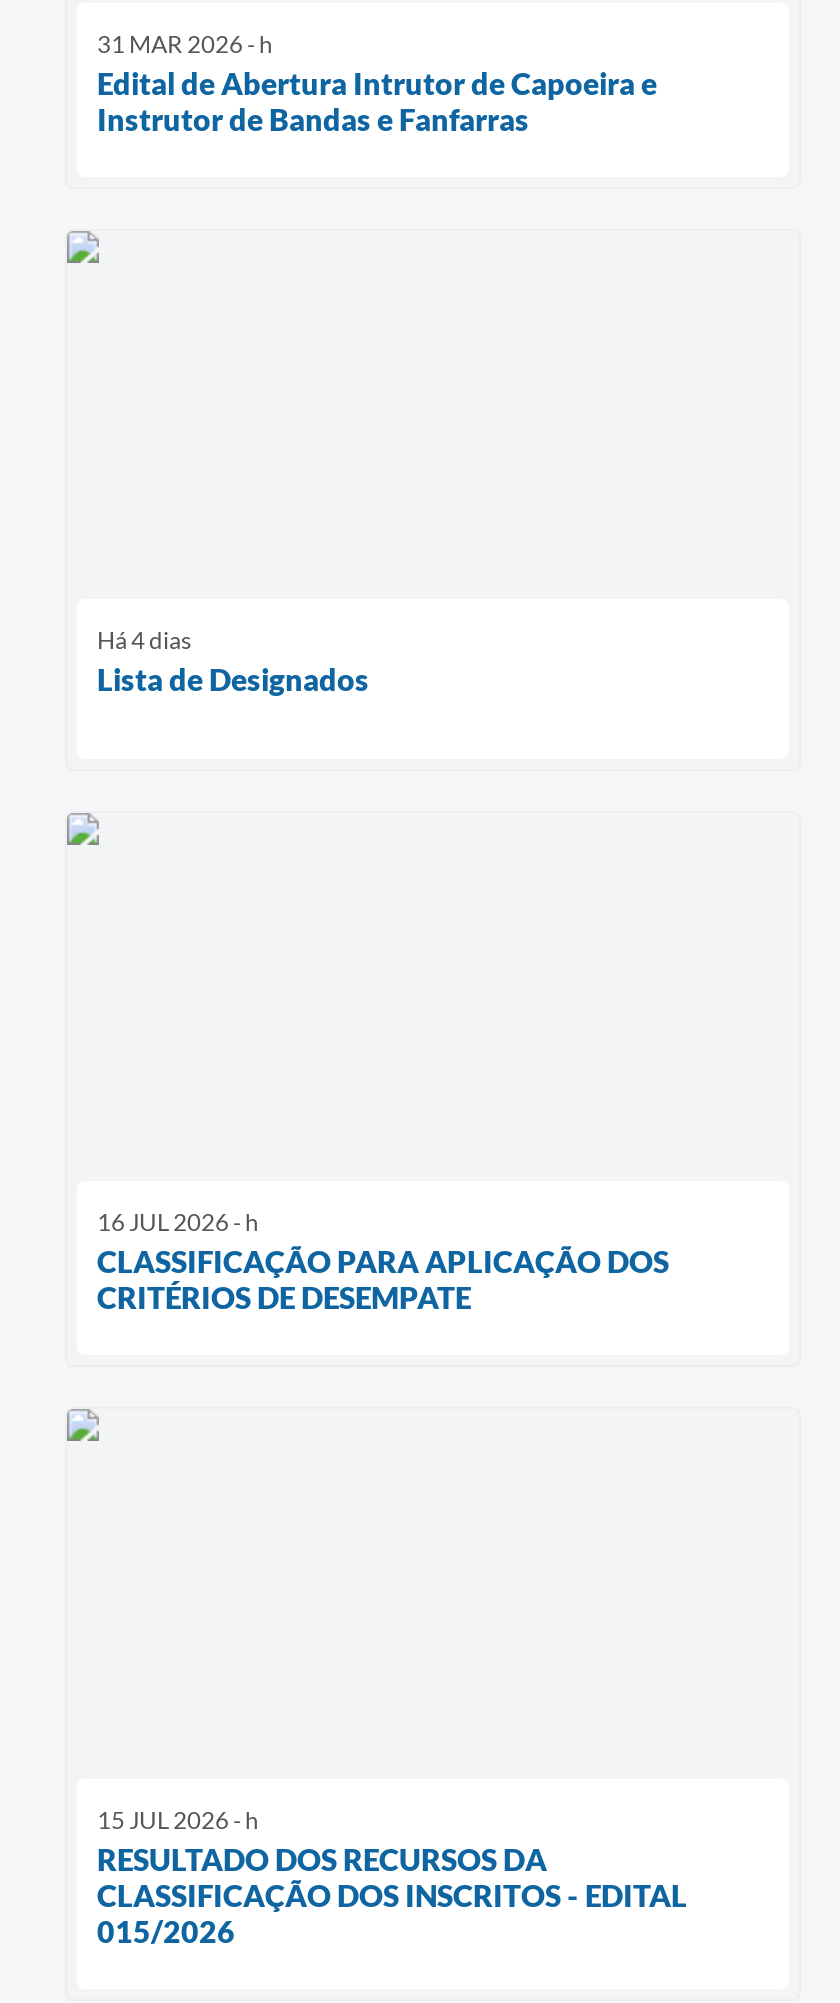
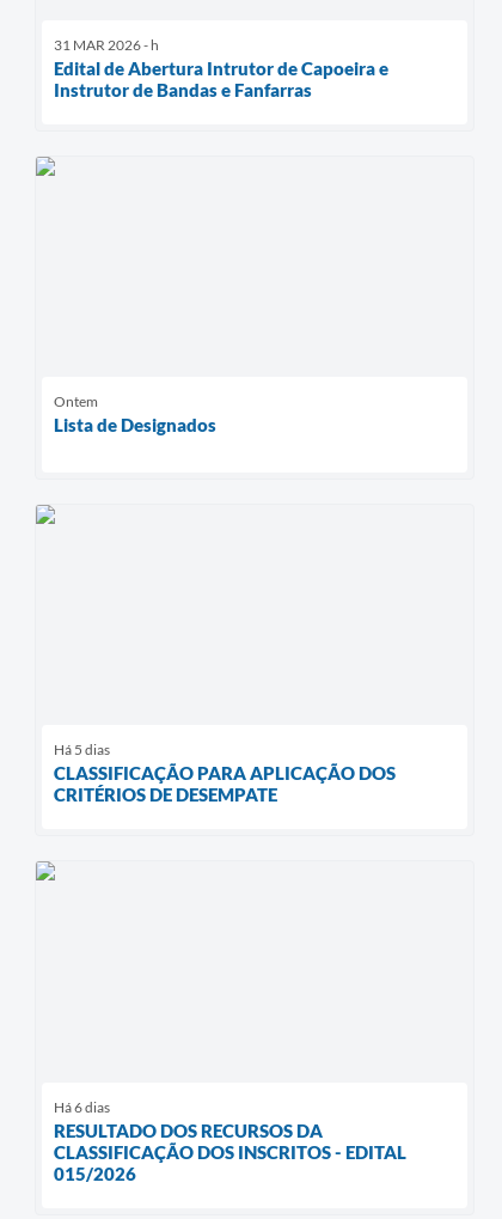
[97,625,191,655] Há 4 dias -> [54,393,98,411] Ontem
[97,1208,259,1238] 16 JUL 2026 - h -> [54,741,110,759] Há 5 dias
[97,1804,259,1834] 15 JUL 2026 - h -> [54,1098,110,1116] Há 6 dias

